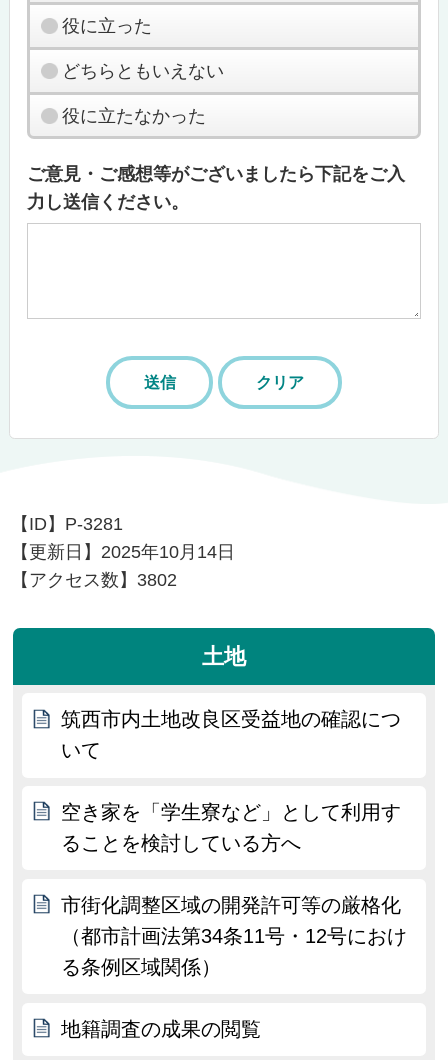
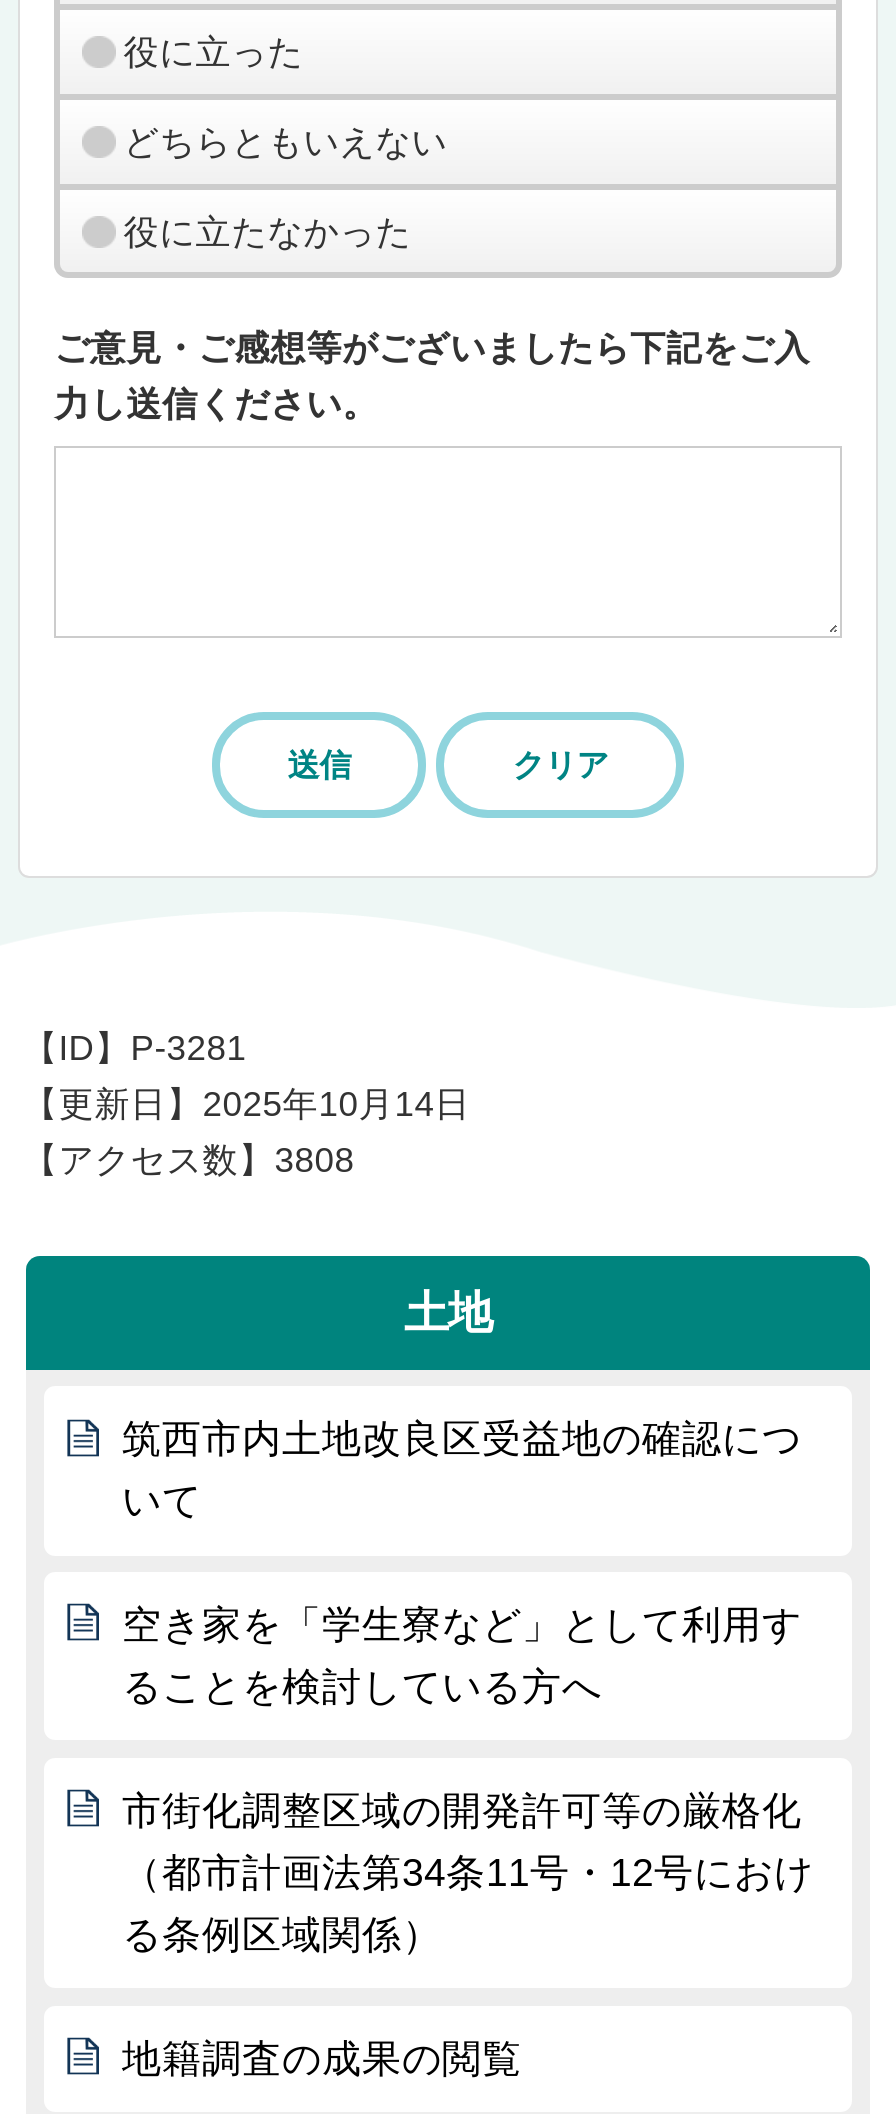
[11,570,177,590] 【アクセス数】3802 -> [22,1140,354,1180] 【アクセス数】3808

